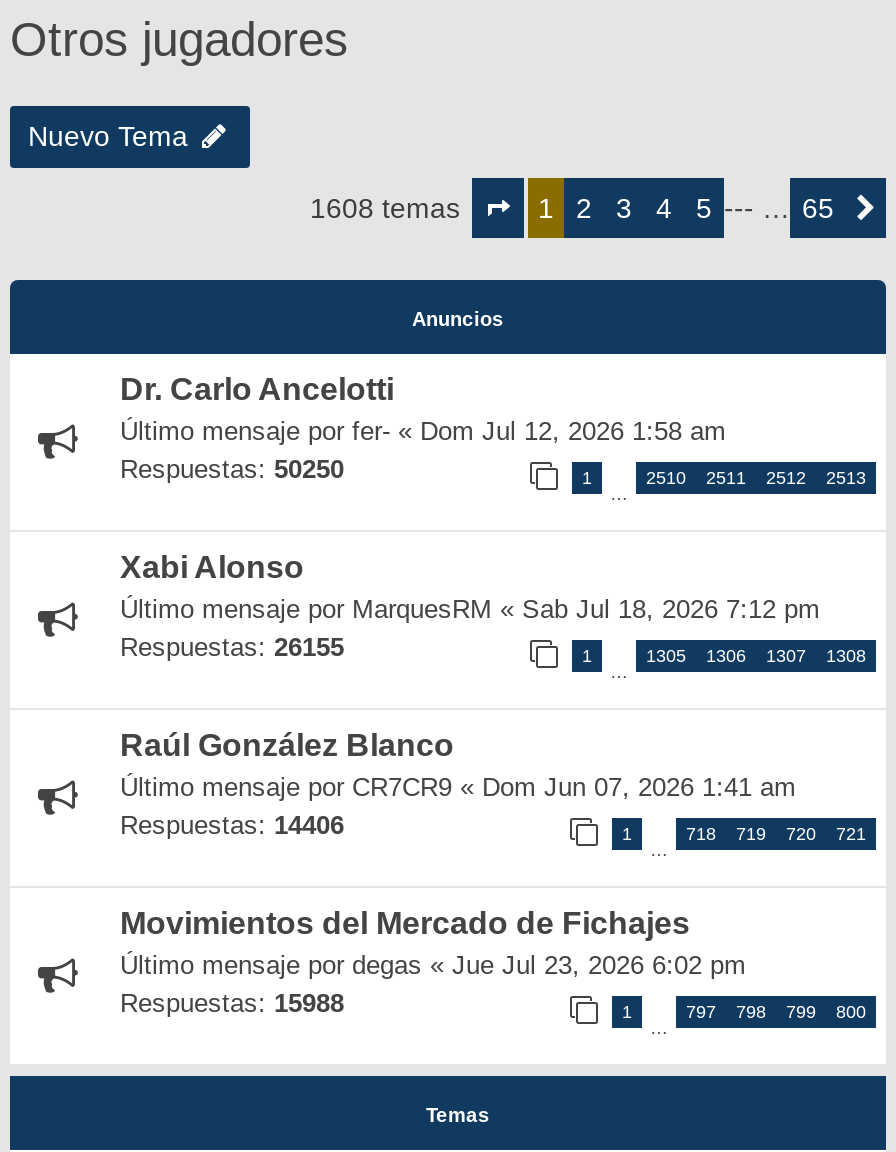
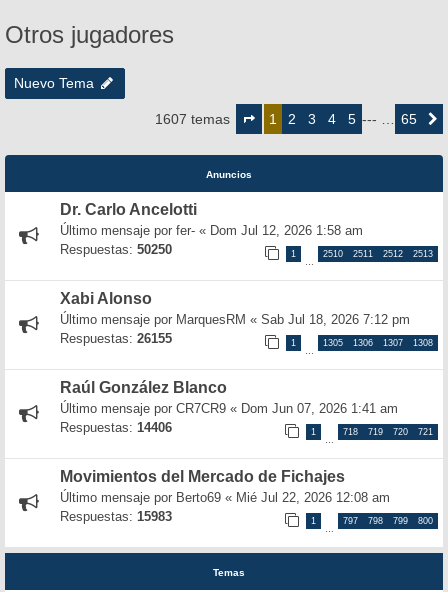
[310,192,468,224] 1608 temas -> [155,111,234,127] 1607 temas
[120,950,746,980] Último mensaje por degas «Jue Jul 23, 2026 6:02 pm -> [60,490,390,505] Último mensaje por Berto69 «Mié Jul 22, 2026 12:08 am
[120,988,344,1018] Respuestas: 15988 -> [60,509,172,524] Respuestas: 15983

